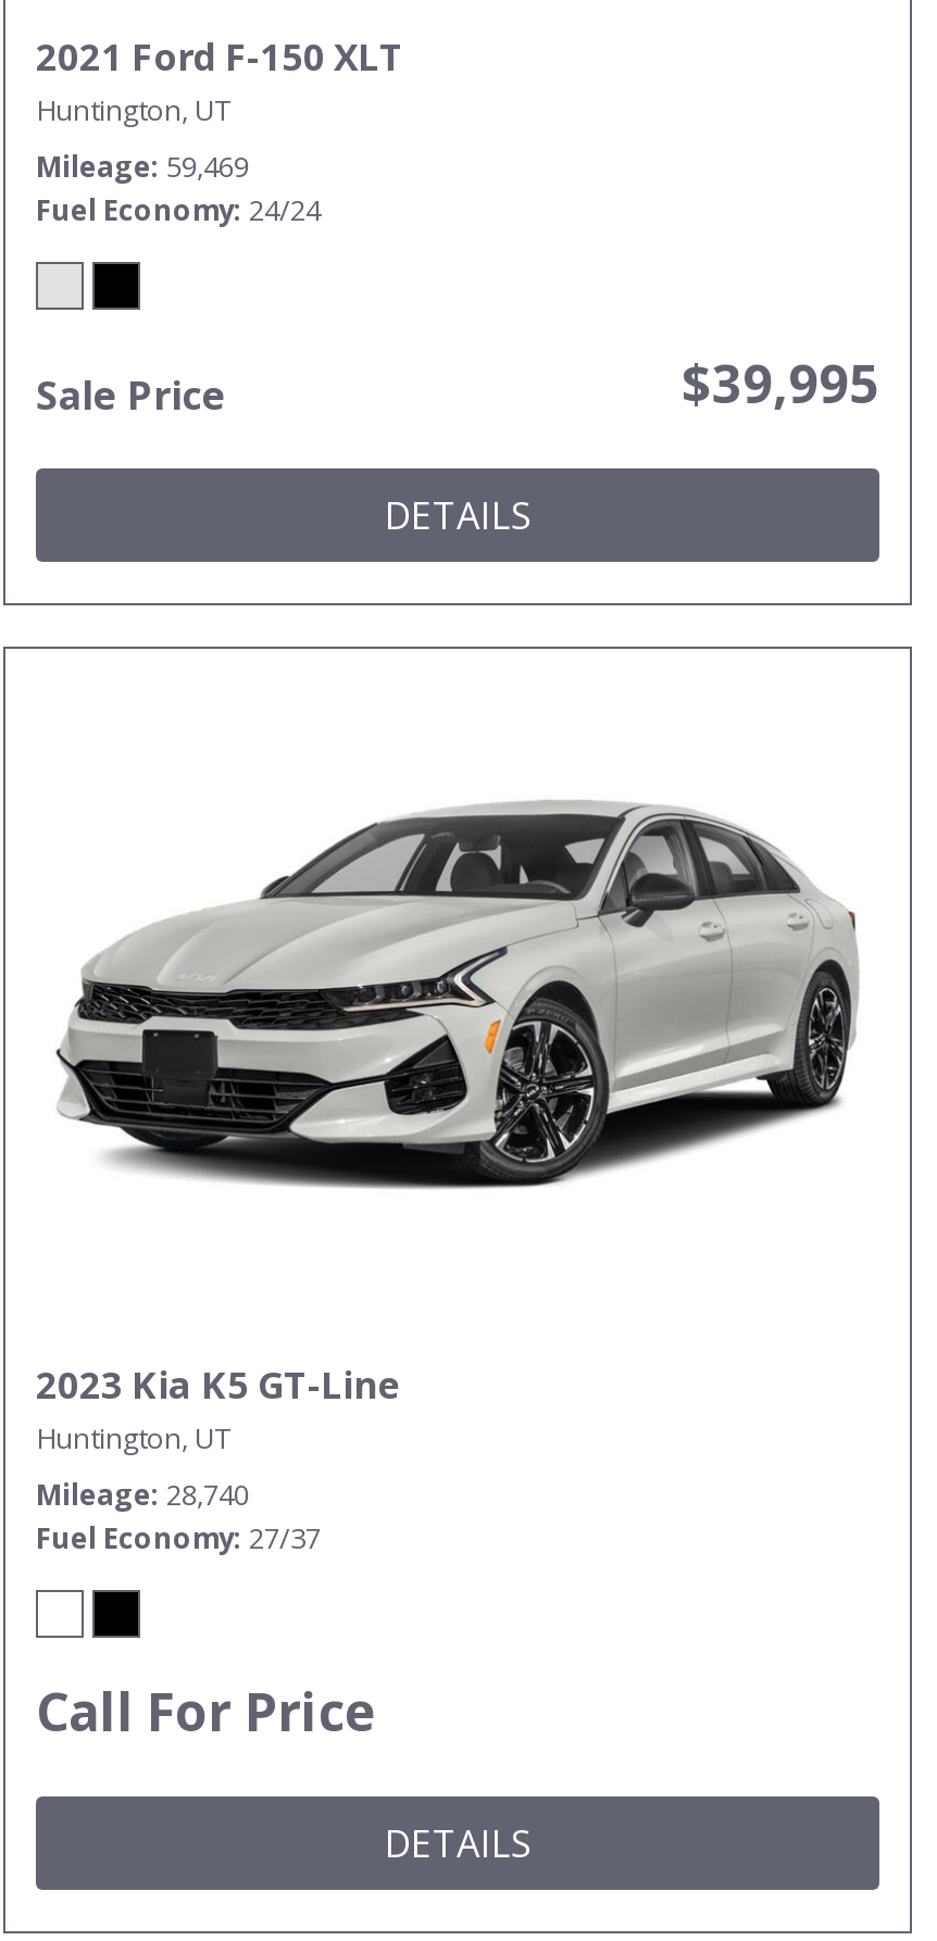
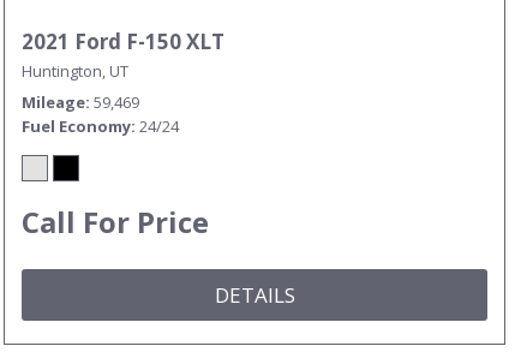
[36,347,879,540] Sale Price | $39,995 | DETAILS -> none
[53,799,860,1190] [image] -> none
[36,1360,399,1557] 2023 Kia K5 GT-Line | Huntington, UT | Mileage 28,740 | Fuel Economy 27/37 -> none

